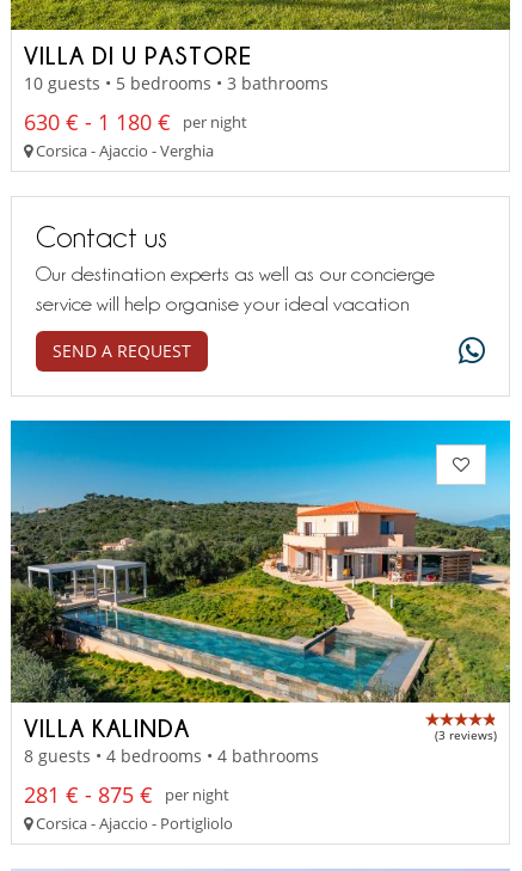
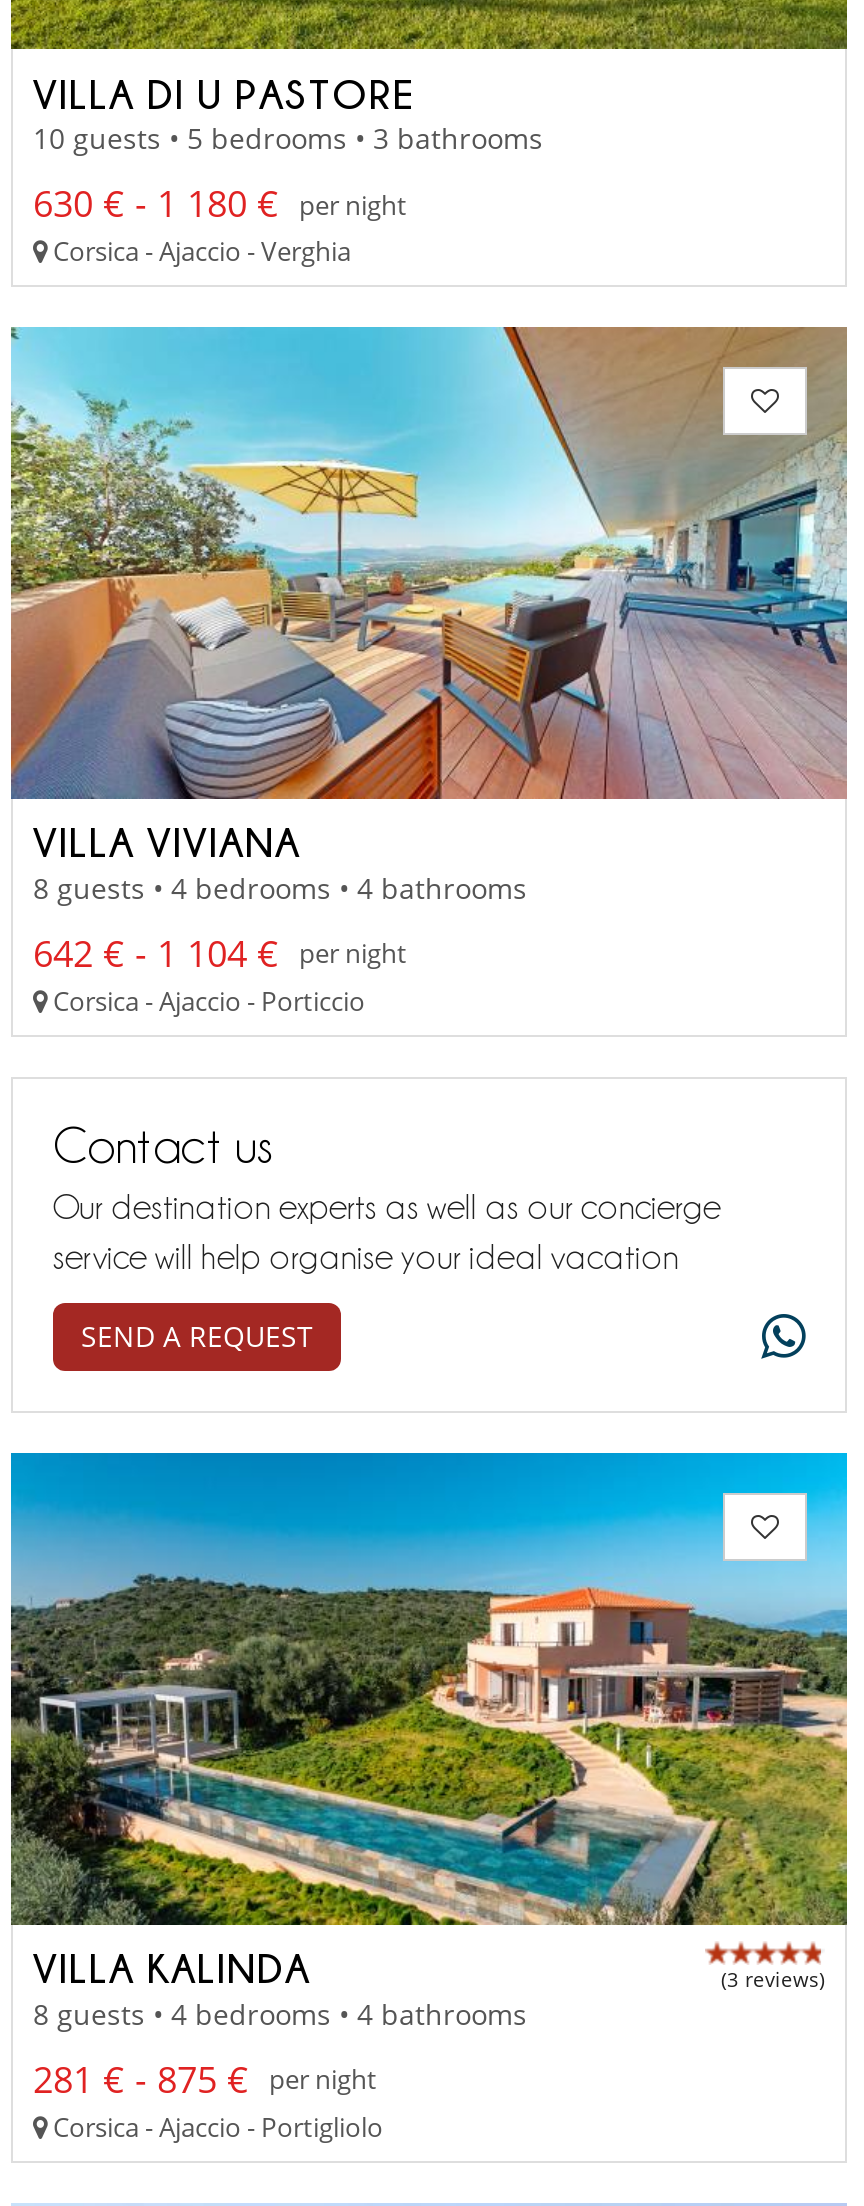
none -> [9,324,849,1019] [image] | VILLA VIVIANA | 8 guests • 4 bedrooms • 4 bathrooms | 642 € - 1 104 € per night | Corsica - Ajaccio - Porticcio

